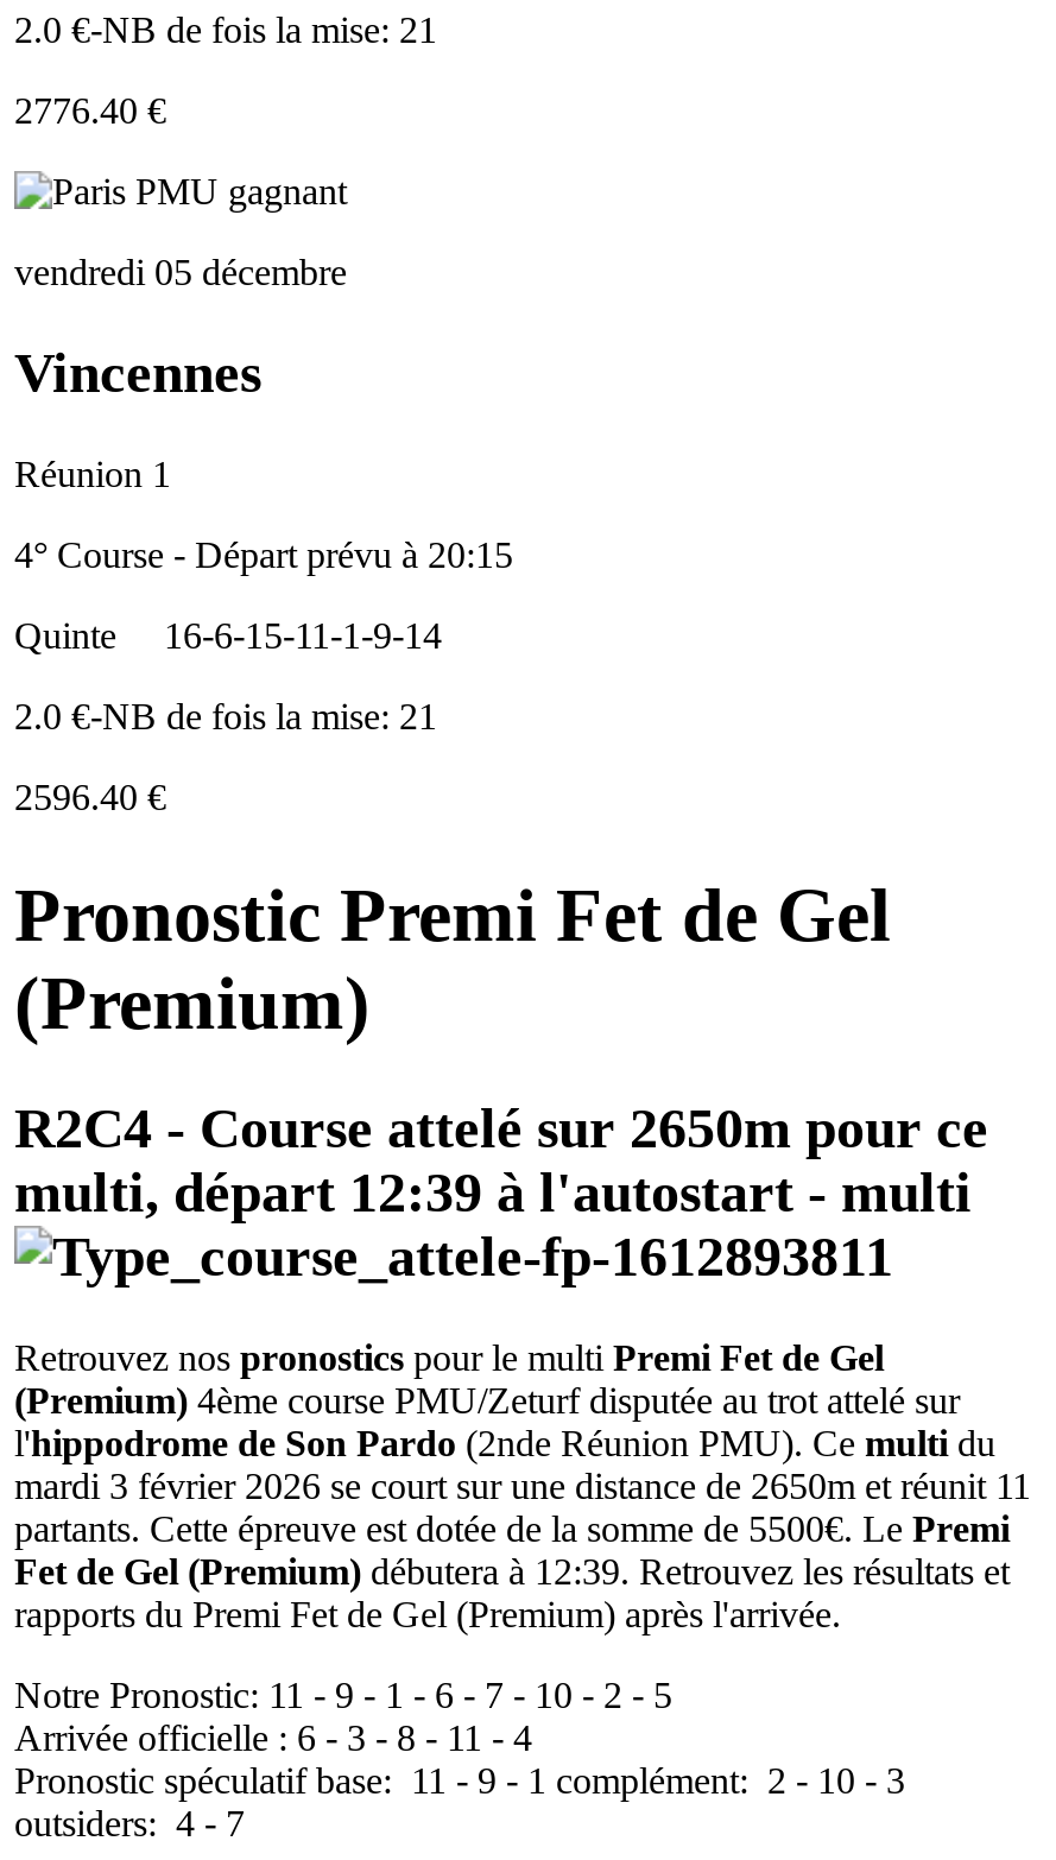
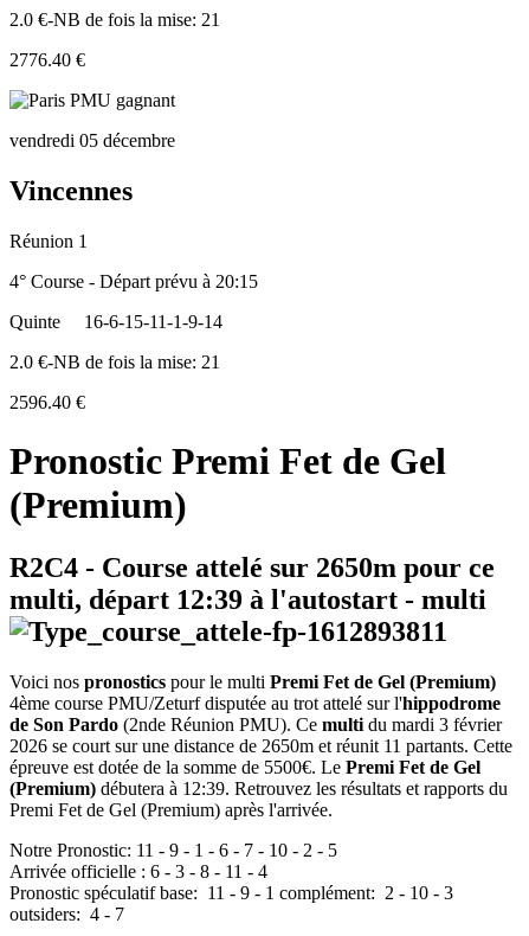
[14,1337,1031,1634] Retrouvez nos pronostics pour le multi Premi Fet de Gel | (Premium) 4ème course PMU/Zeturf disputée au trot attelé sur | l'hippodrome de Son Pardo (2nde Réunion PMU). Ce multi du | mardi 3 février 2026 se court sur une distance de 2650m et réunit 11 | partants. Cette épreuve est dotée de la somme de 5500€. Le Premi | Fet de Gel (Premium) débutera à 12:39. Retrouvez les résultats et | rapports du Premi Fet de Gel (Premium) après l'arrivée. -> [9,672,512,820] Voici nos pronostics pour le multi Premi Fet de Gel (Premium) | 4ème course PMU/Zeturf disputée au trot attelé sur l'hippodrome | de Son Pardo (2nde Réunion PMU). Ce multi du mardi 3 février | 2026 se court sur une distance de 2650m et réunit 11 partants. Cette | épreuve est dotée de la somme de 5500€. Le Premi Fet de Gel | (Premium) débutera à 12:39. Retrouvez les résultats et rapports du | Premi Fet de Gel (Premium) après l'arrivée.

